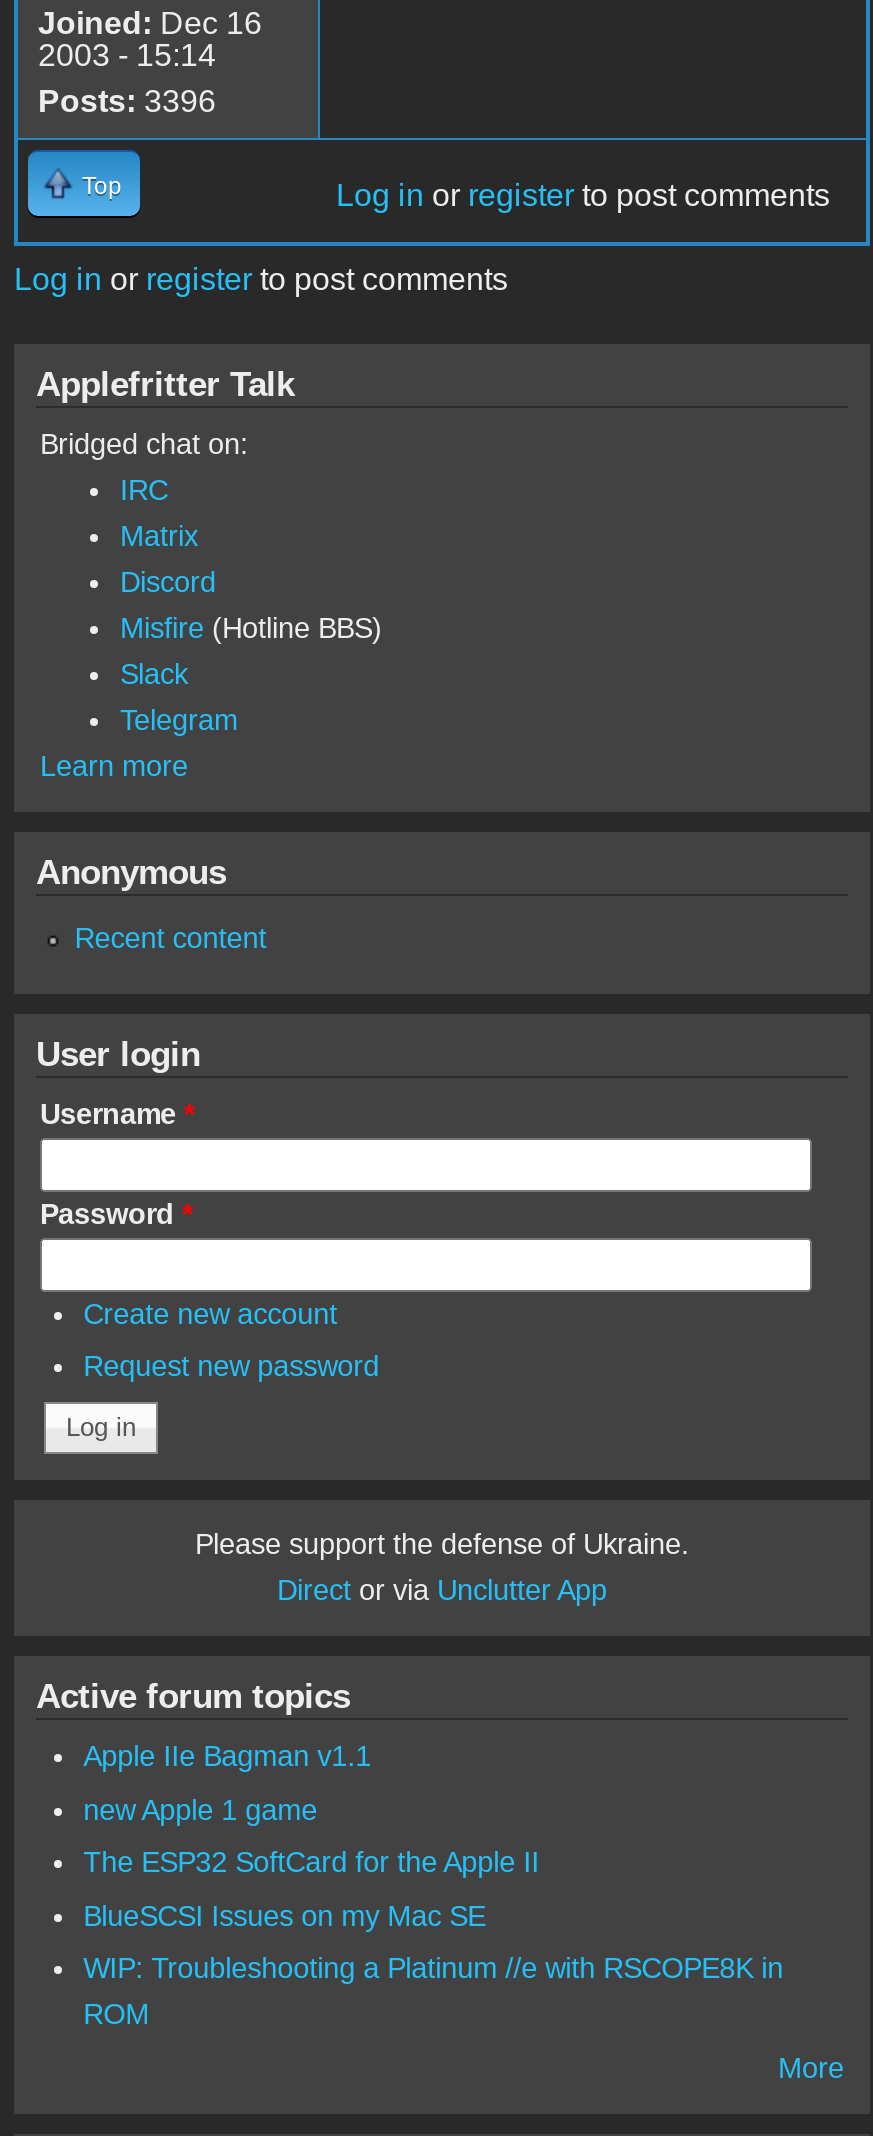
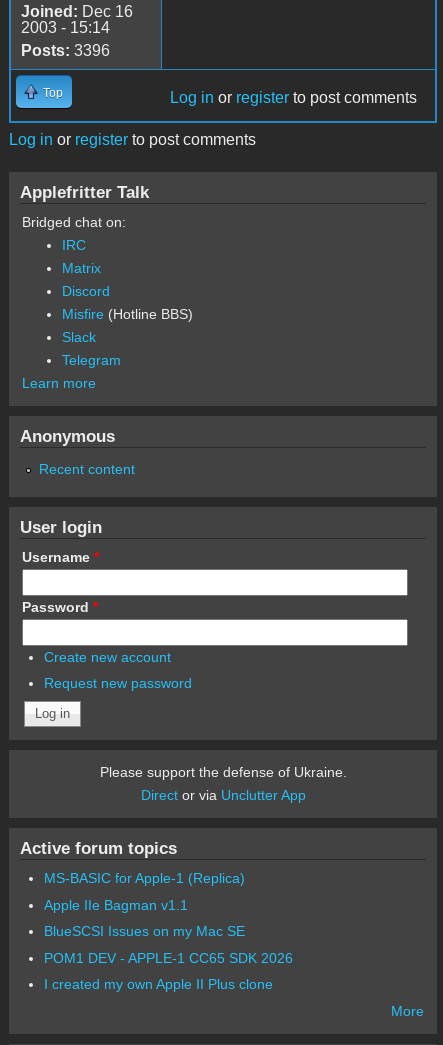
none -> [44,870,245,886] MS-BASIC for Apple-1 (Replica)
moved [83,1740,371,1772] -> [44,897,188,913]: Apple IIe Bagman v1.1
[83,1793,539,1878] new Apple 1 game | The ESP32 SoftCard for the Apple II -> none
[83,1953,783,2031] WIP: Troubleshooting a Platinum //e with RSCOPE8K in | ROM -> [44,950,293,992] POM1 DEV - APPLE-1 CC65 SDK 2026 | I created my own Apple II Plus clone

